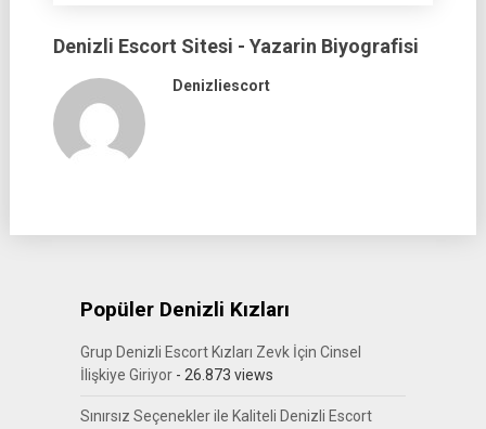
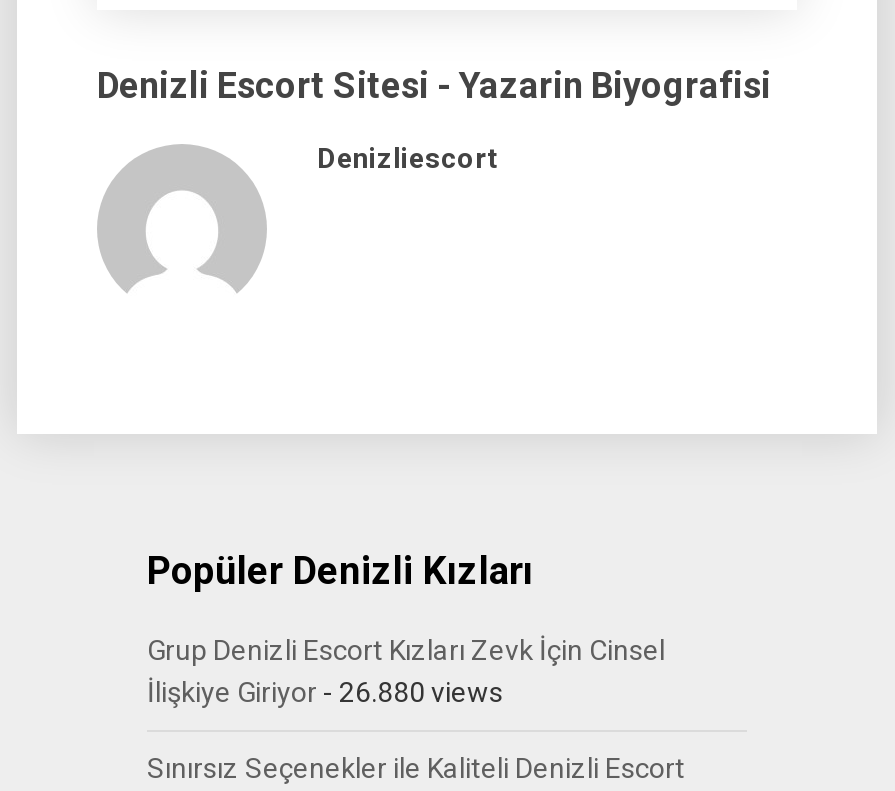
[80,367,273,384] İlişkiye Giriyor - 26.873 views -> [147,676,503,708] İlişkiye Giriyor - 26.880 views

